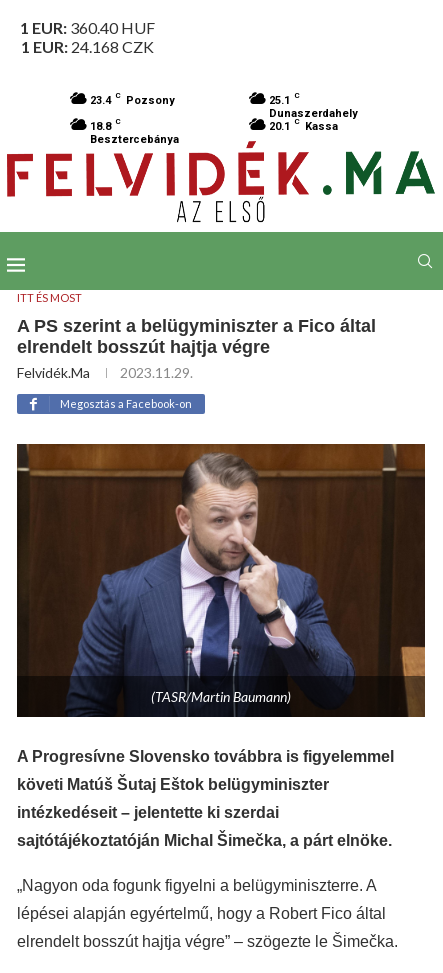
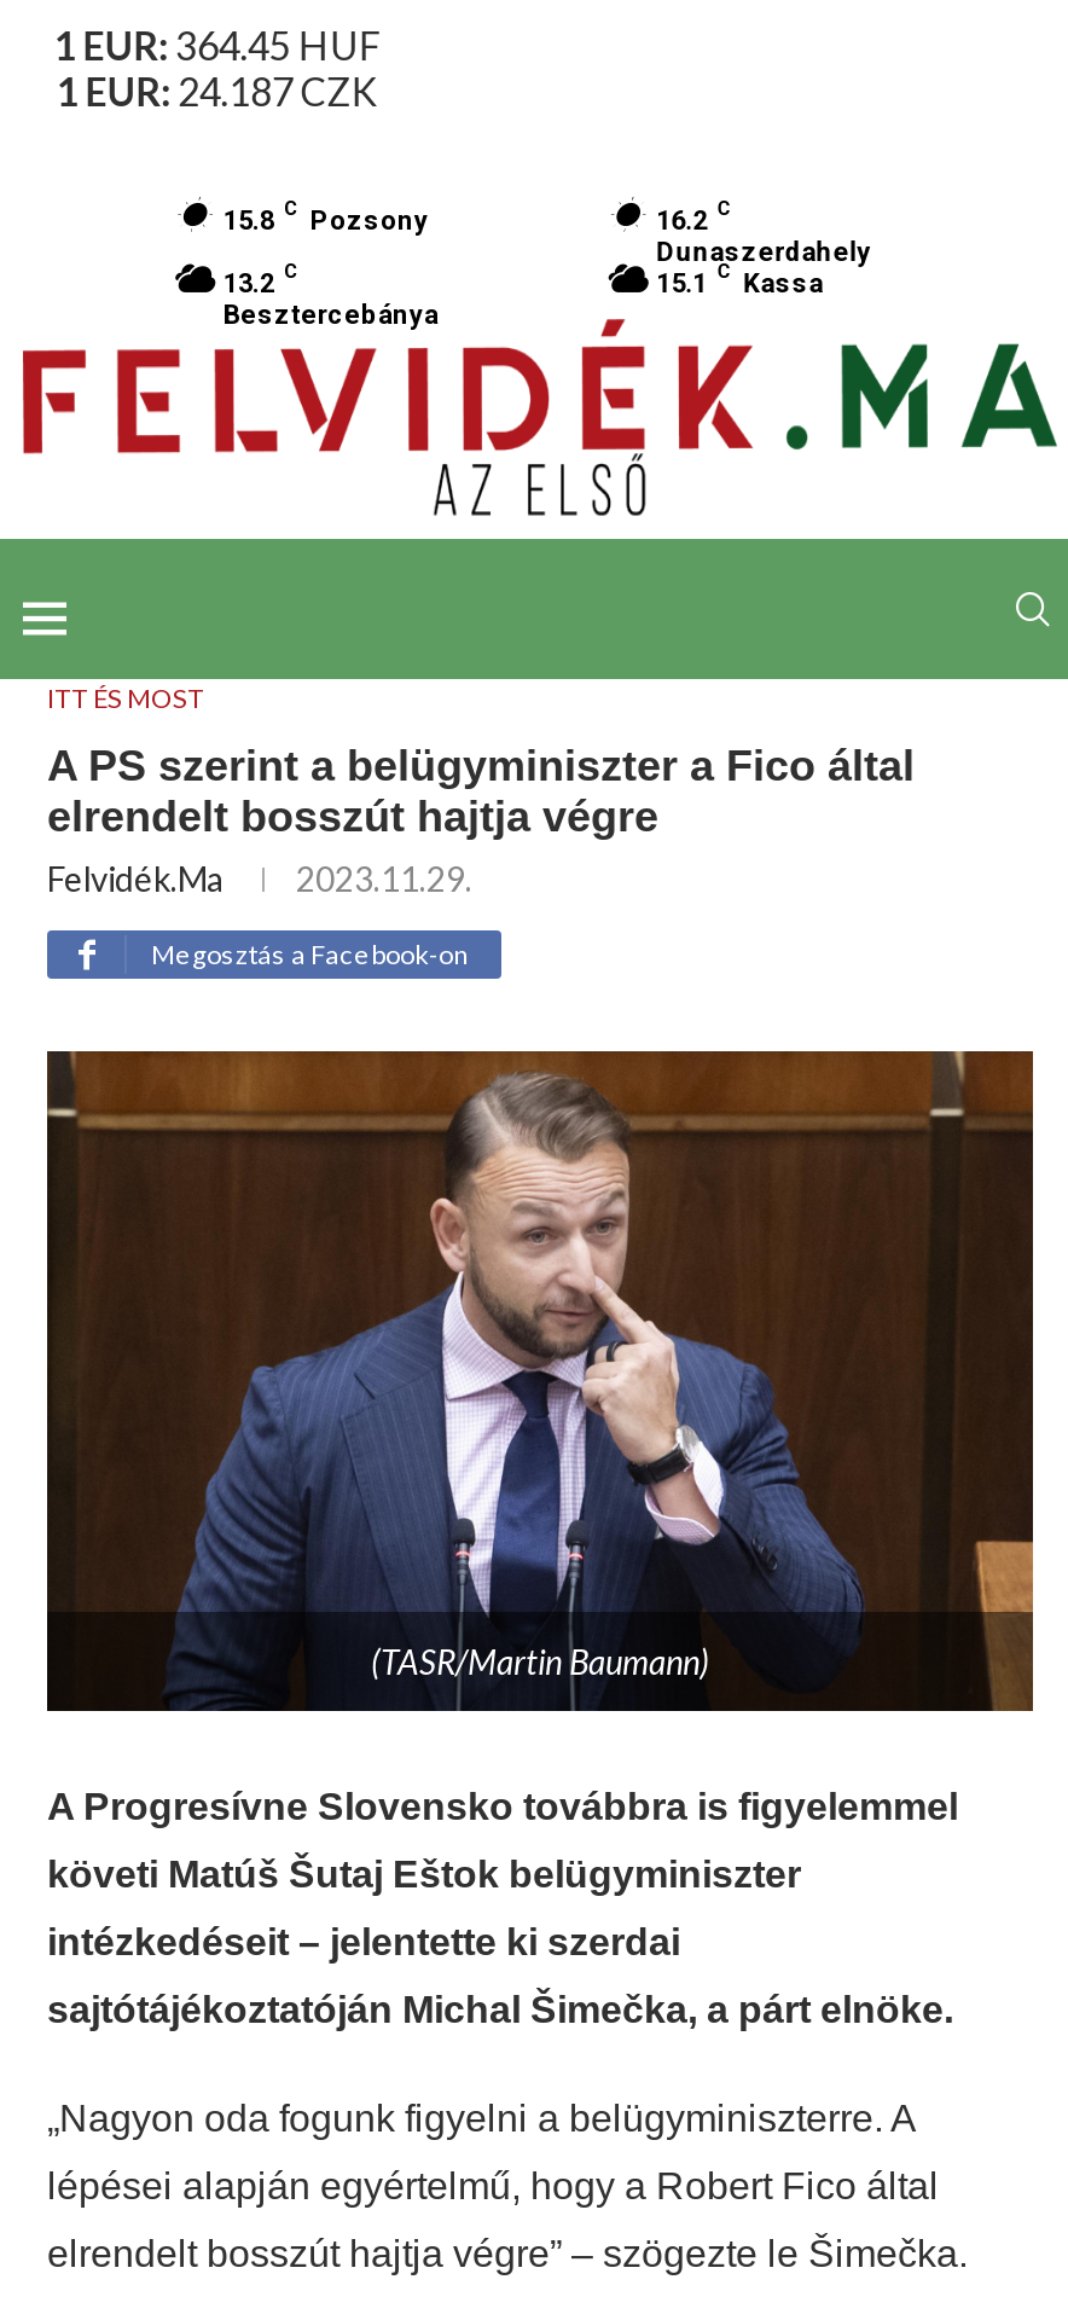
[20,18,155,37] 1 EUR: 360.40 HUF -> [54,22,380,68] 1 EUR: 364.45 HUF
[21,37,154,56] 1 EUR: 24.168 CZK -> [56,68,378,114] 1 EUR: 24.187 CZK
[90,91,175,107] 23.4 C Pozsony -> [224,198,429,237] 15.8 C Pozsony
[269,91,300,107] 25.1 C -> [657,198,731,237] 16.2 C
[90,117,121,133] 18.8 C -> [224,261,298,300] 13.2 C
[269,117,338,133] 20.1 C Kassa -> [657,261,823,300] 15.1 C Kassa

